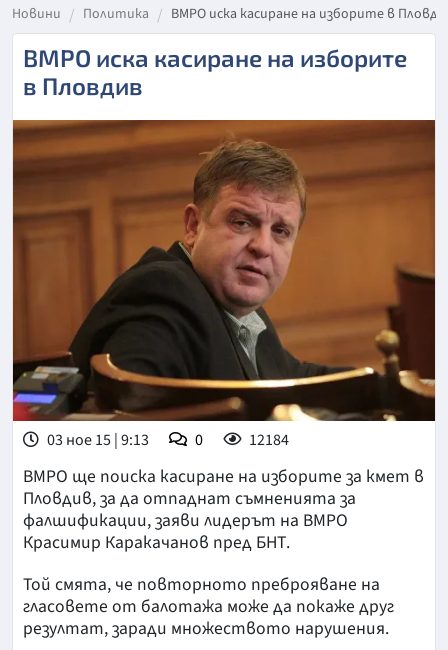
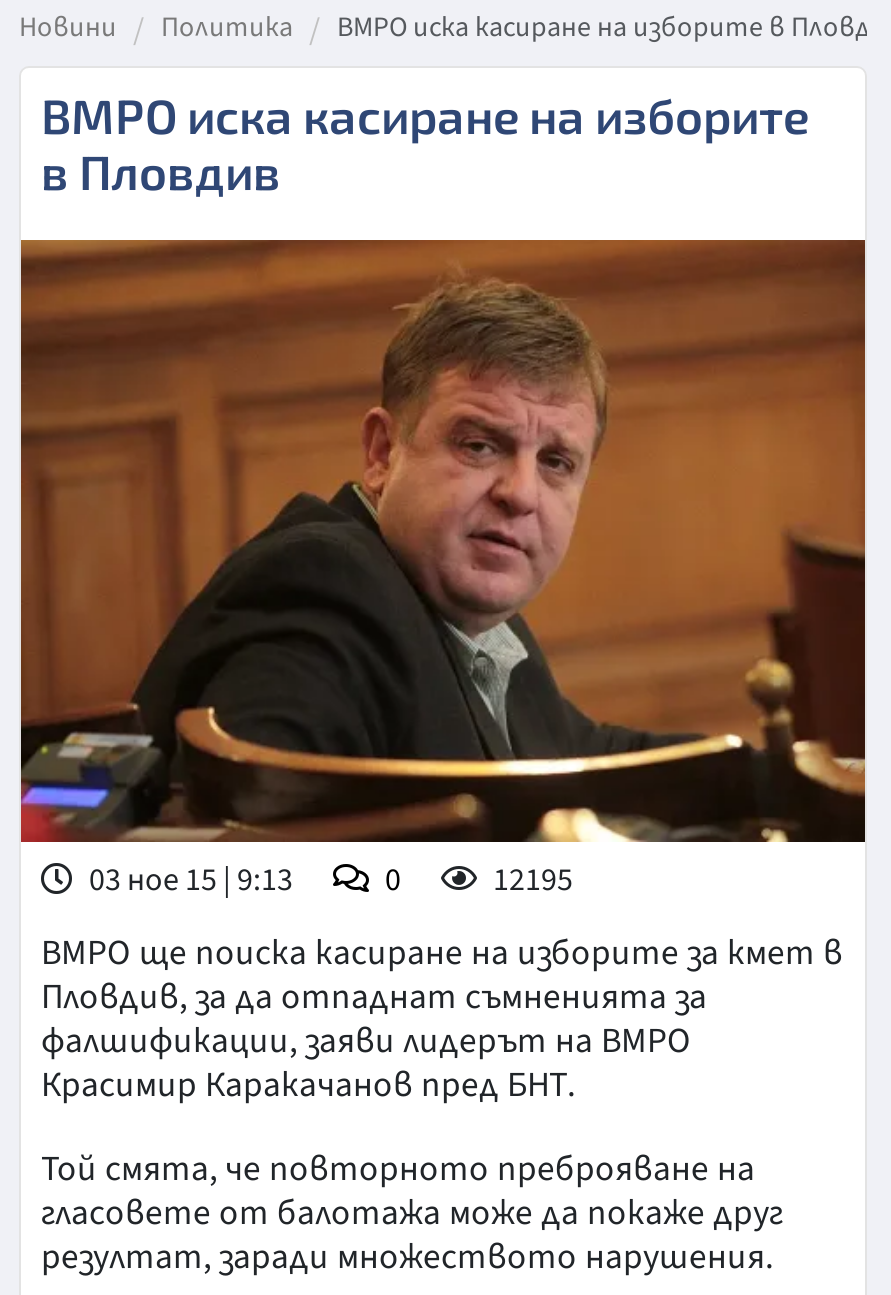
[246,429,289,451] 12184 -> [487,857,573,901] 12195

